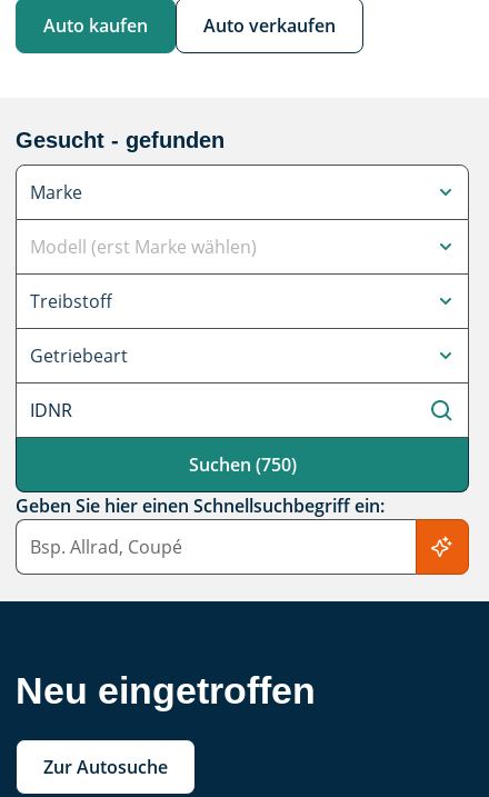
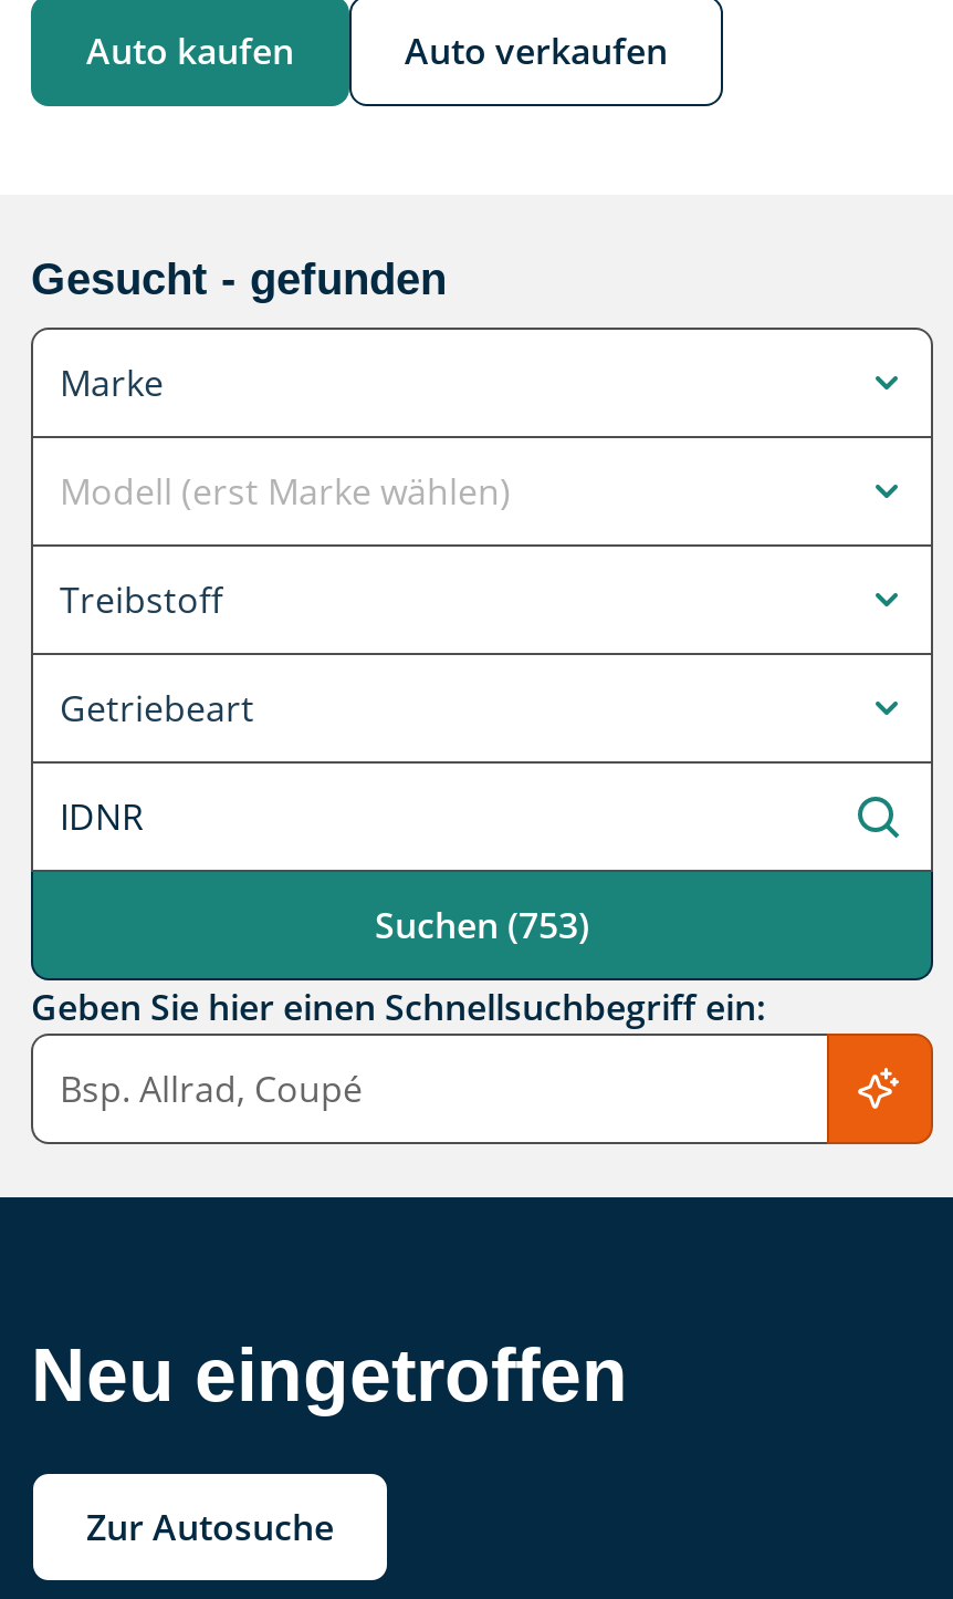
[188,452,296,477] Suchen (750) -> [375,901,589,949] Suchen (753)

